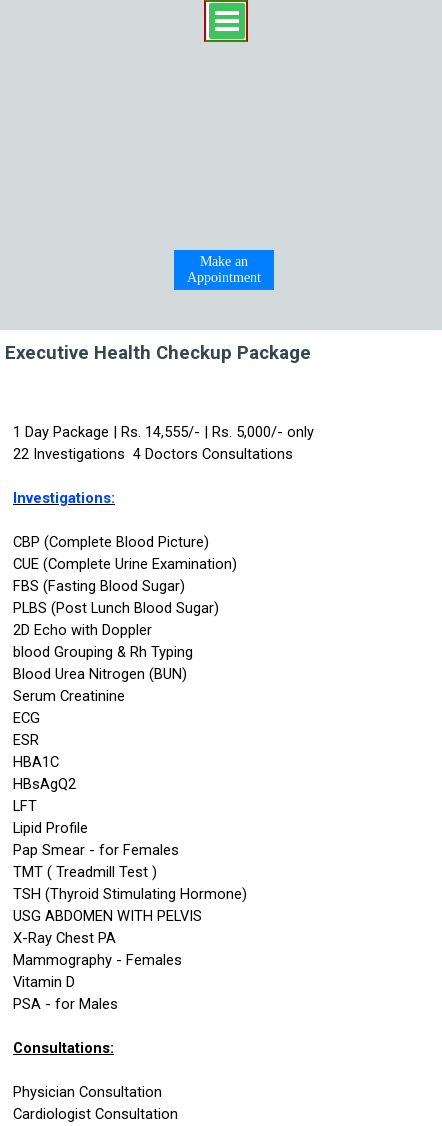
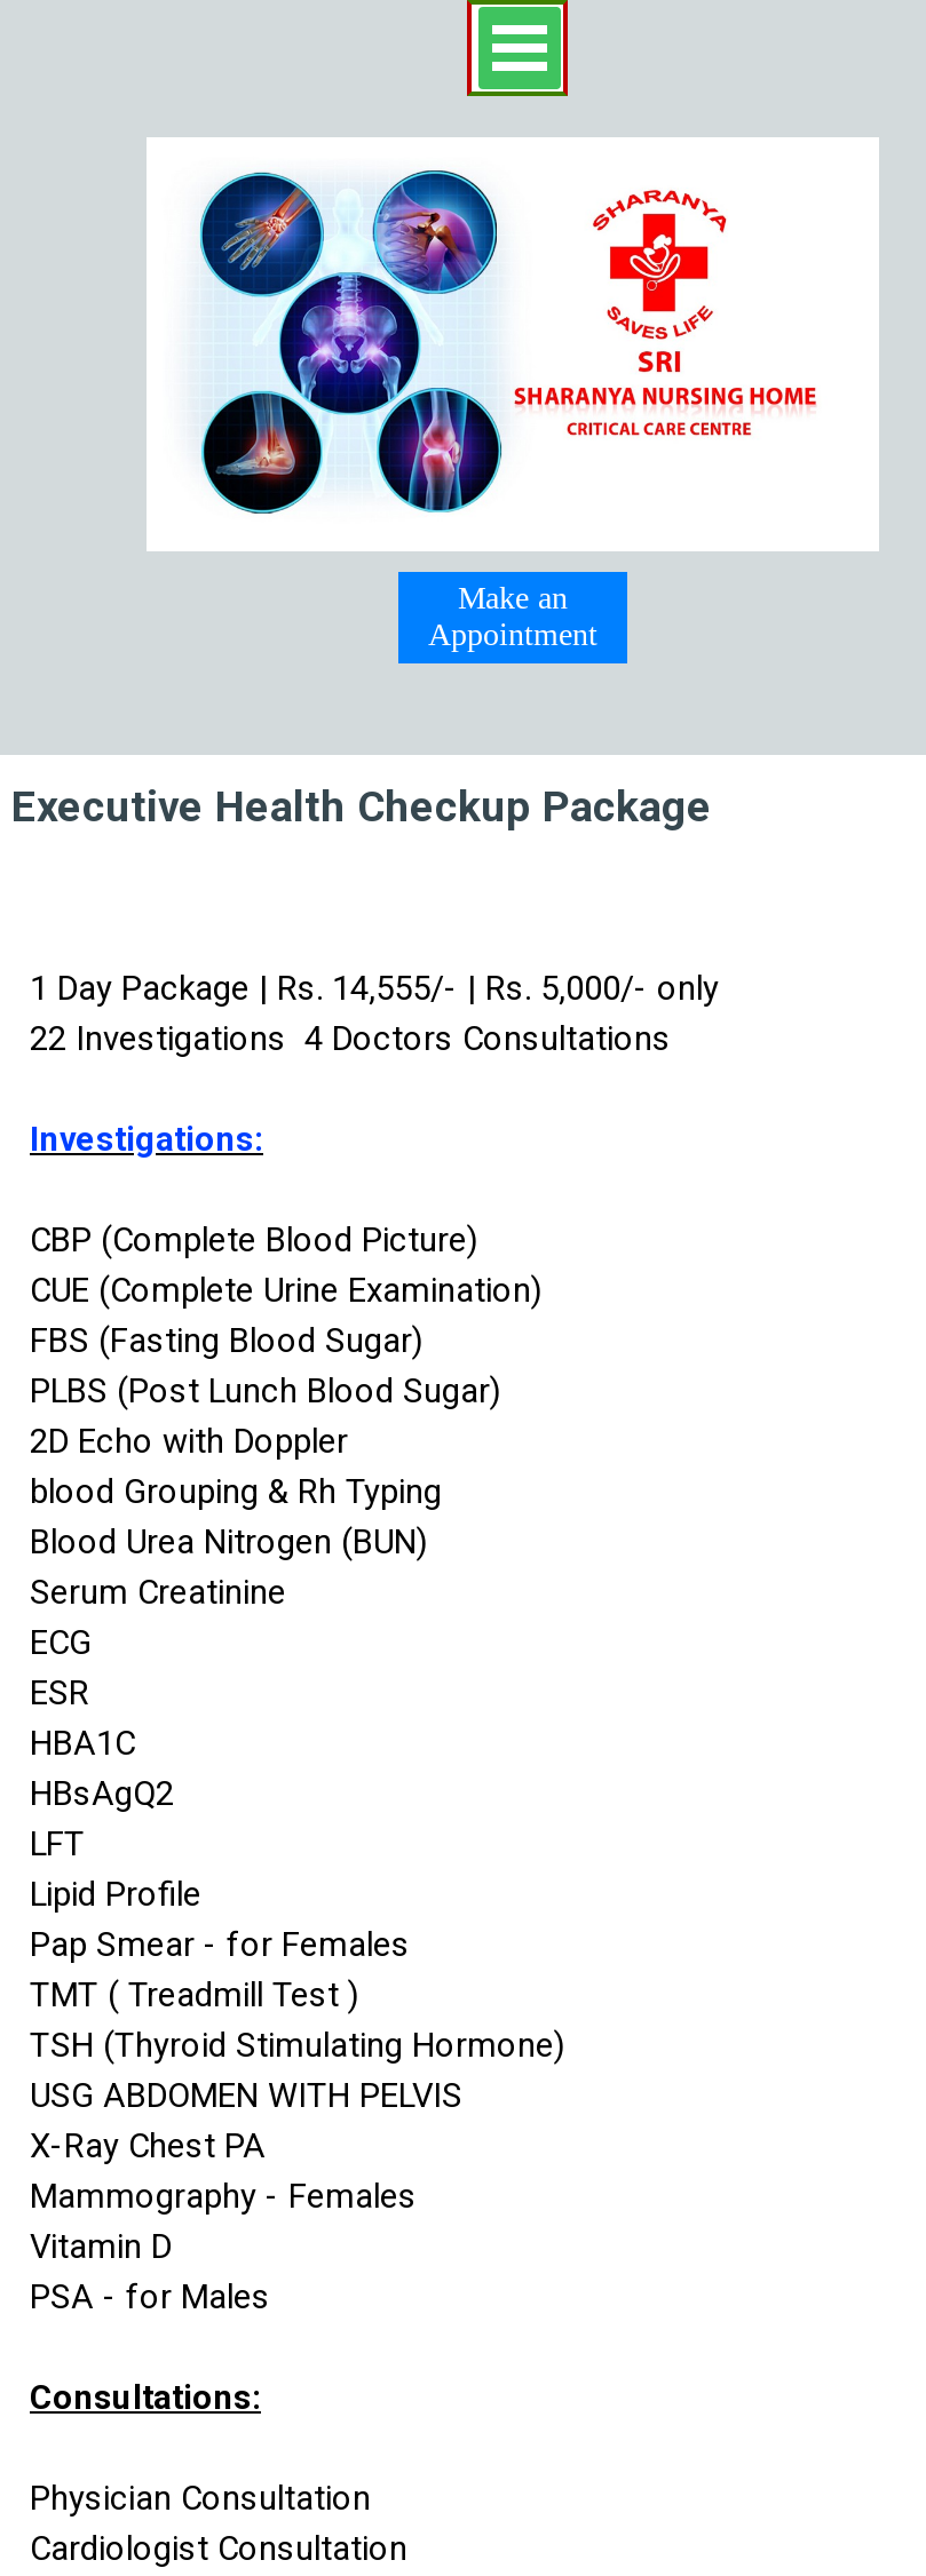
none -> [147,137,879,551] [image]

